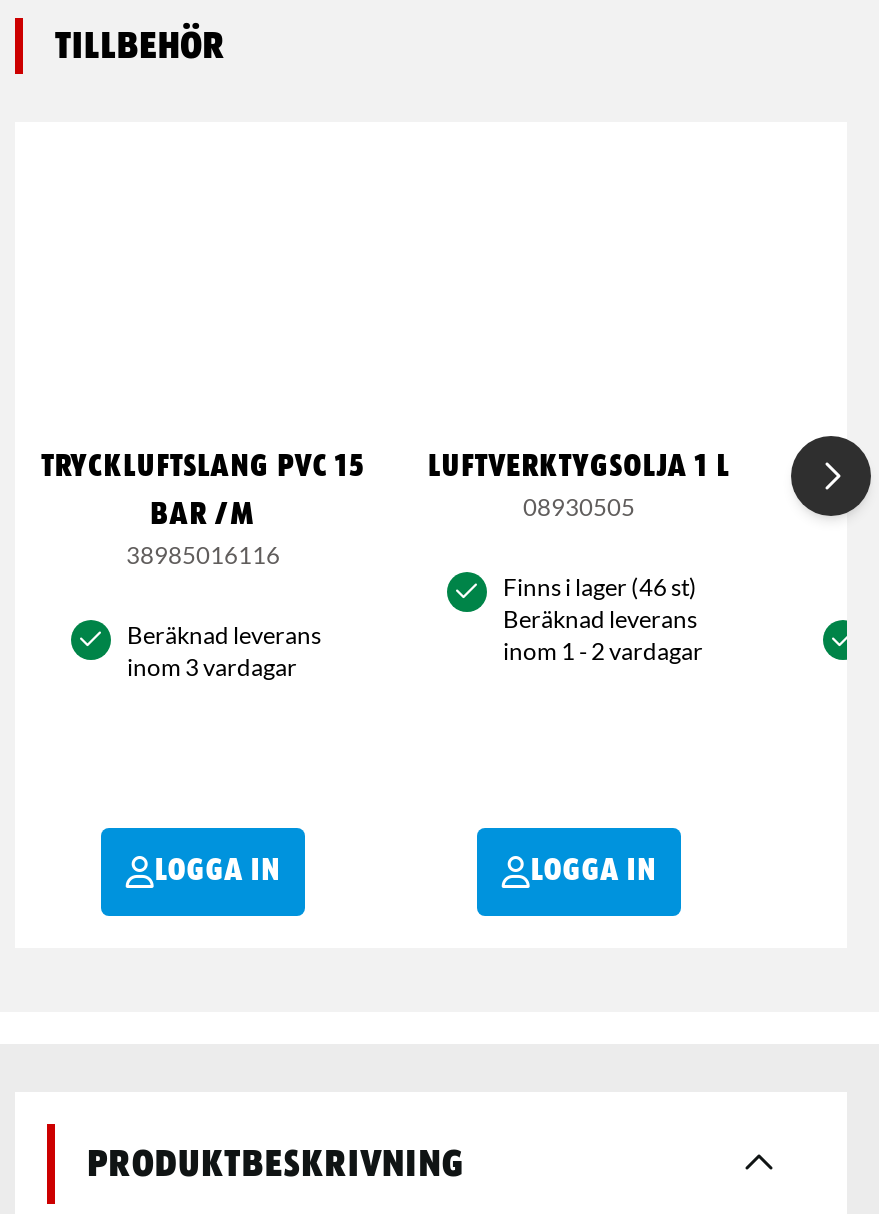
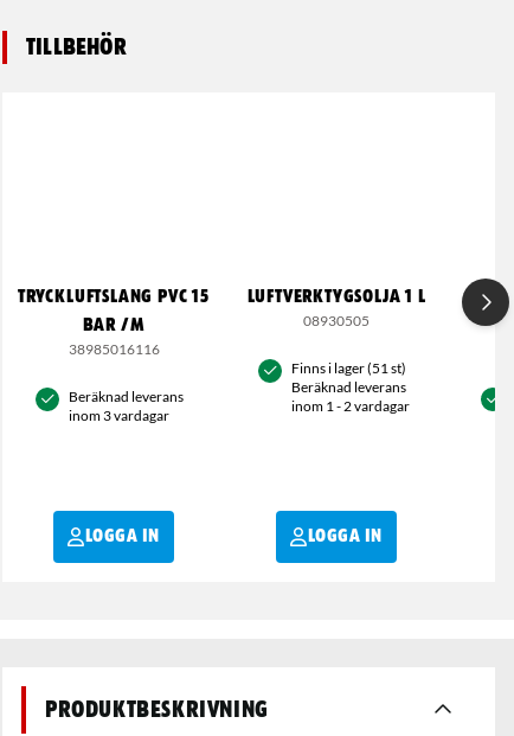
[503,572,697,602] Finns i lager (46 st) -> [291,359,406,377] Finns i lager (51 st)

